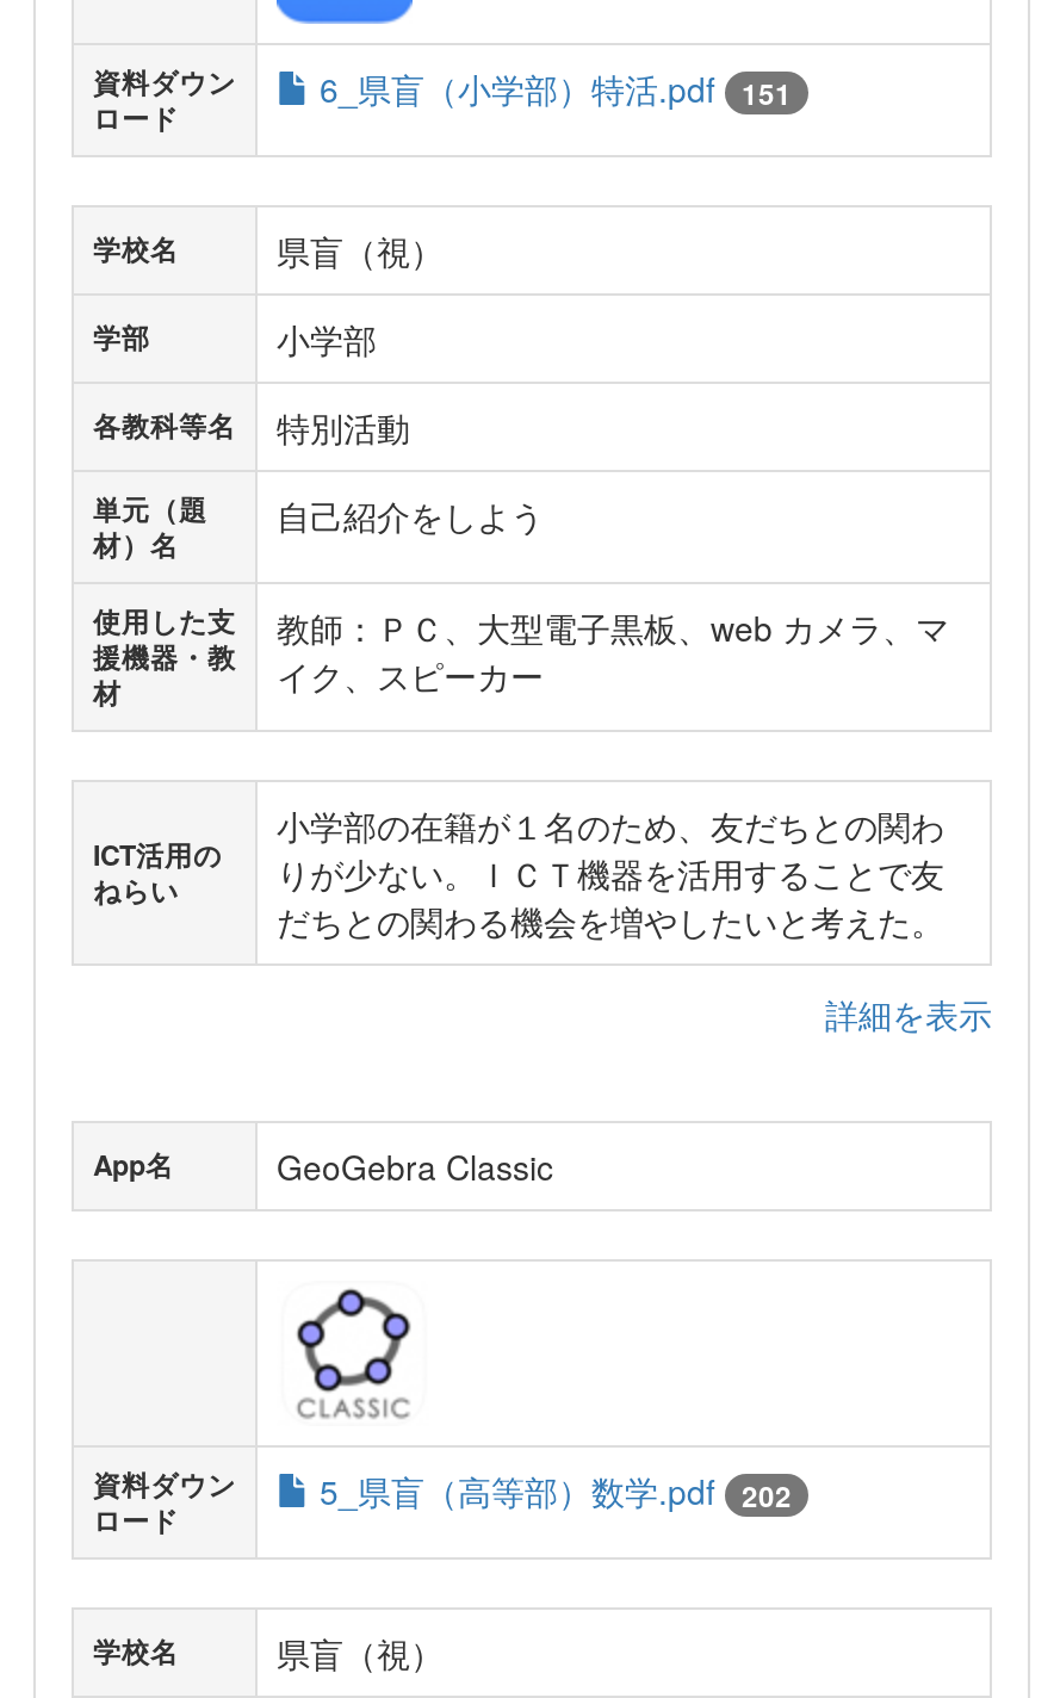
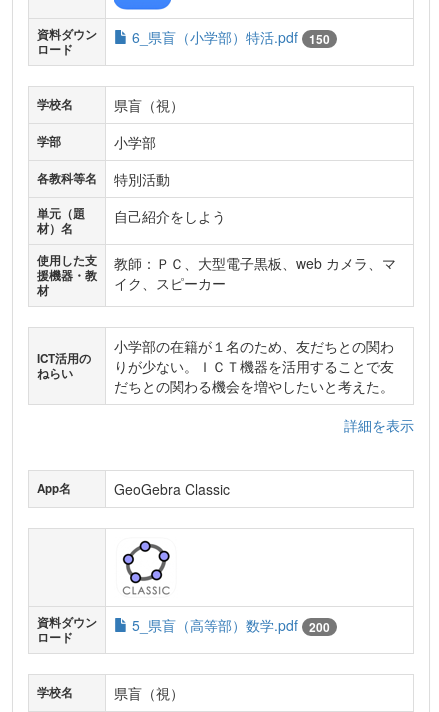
[320,64,792,115] 6_県盲（小学部）特活.pdf 151 -> [132,27,330,48] 6_県盲（小学部）特活.pdf 150
[320,1467,792,1517] 5_県盲（高等部）数学.pdf 202 -> [132,615,330,636] 5_県盲（高等部）数学.pdf 200

